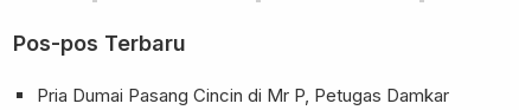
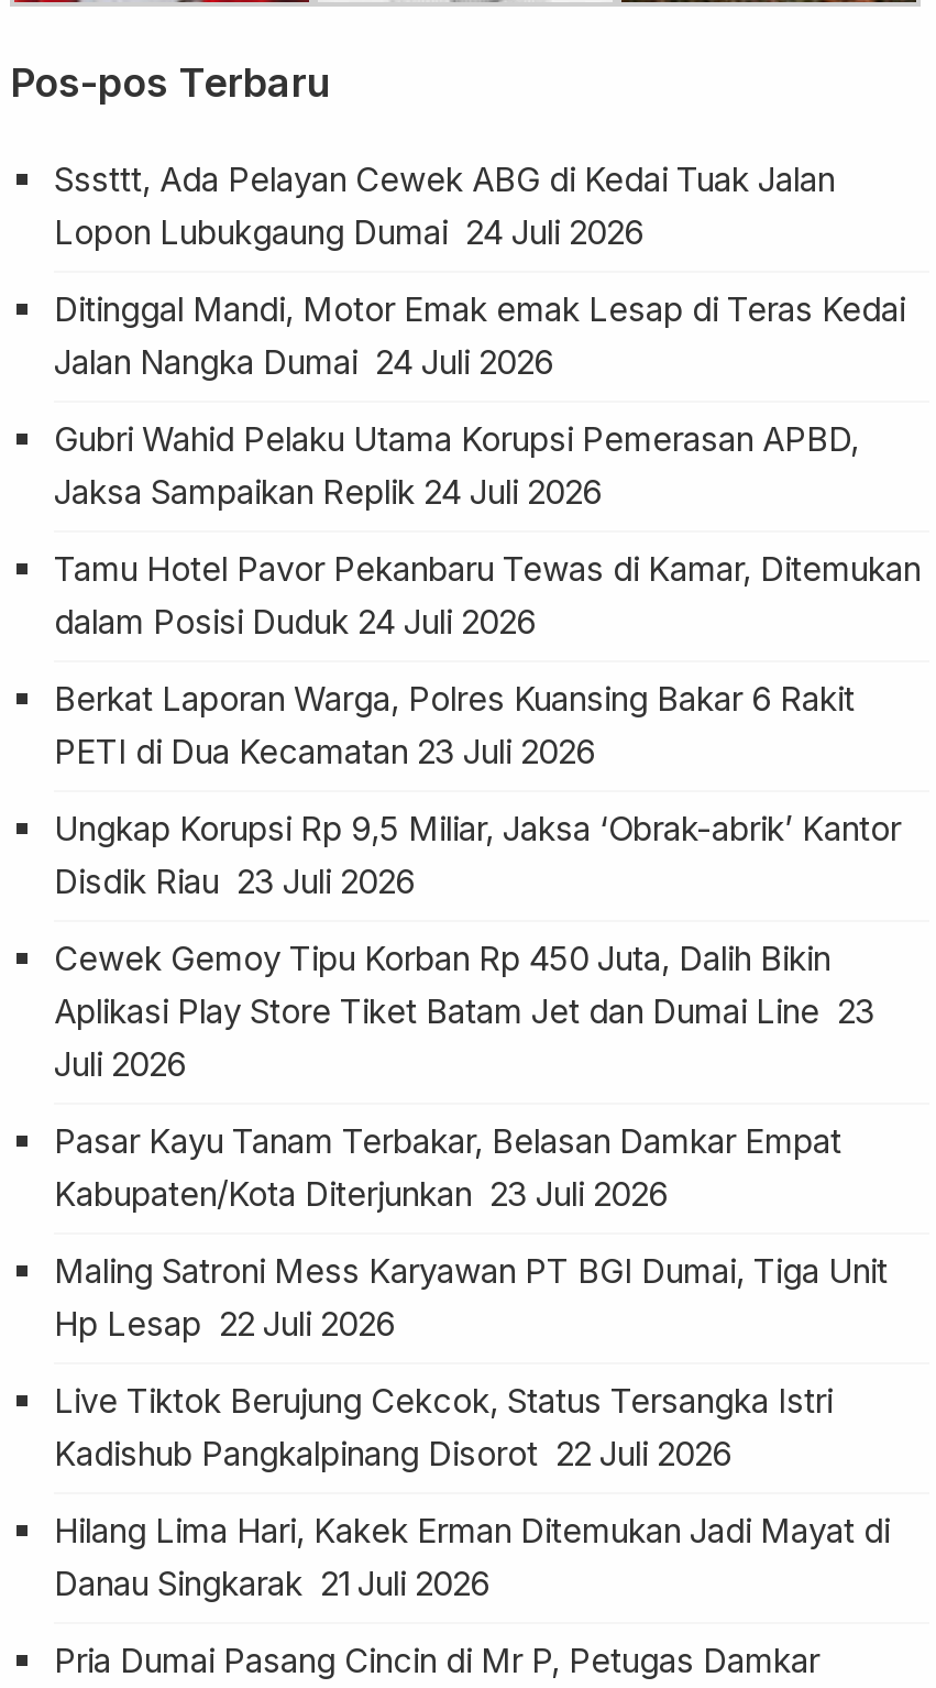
none -> [54,159,921,1605] Sssttt, Ada Pelayan Cewek ABG di Kedai Tuak Jalan | Lopon Lubukgaung Dumai 24 Juli 2026 | Ditinggal Mandi, Motor Emak emak Lesap di Teras Kedai | Jalan Nangka Dumai 24 Juli 2026 | Gubri Wahid Pelaku Utama Korupsi Pemerasan APBD, | Jaksa Sampaikan Replik 24 Juli 2026 | Tamu Hotel Pavor Pekanbaru Tewas di Kamar, Ditemukan | dalam Posisi Duduk 24 Juli 2026 | Berkat Laporan Warga, Polres Kuansing Bakar 6 Rakit | PETI di Dua Kecamatan 23 Juli 2026 | Ungkap Korupsi Rp 9,5 Miliar, Jaksa ‘Obrak-abrik’ Kantor | Disdik Riau 23 Juli 2026 | Cewek Gemoy Tipu Korban Rp 450 Juta, Dalih Bikin | Aplikasi Play Store Tiket Batam Jet dan Dumai Line 23 | Juli 2026 | Pasar Kayu Tanam Terbakar, Belasan Damkar Empat | Kabupaten/Kota Diterjunkan 23 Juli 2026 | Maling Satroni Mess Karyawan PT BGI Dumai, Tiga Unit | Hp Lesap 22 Juli 2026 | Live Tiktok Berujung Cekcok, Status Tersangka Istri | Kadishub Pangkalpinang Disorot 22 Juli 2026 | Hilang Lima Hari, Kakek Erman Ditemukan Jadi Mayat di | Danau Singkarak 21 Juli 2026

